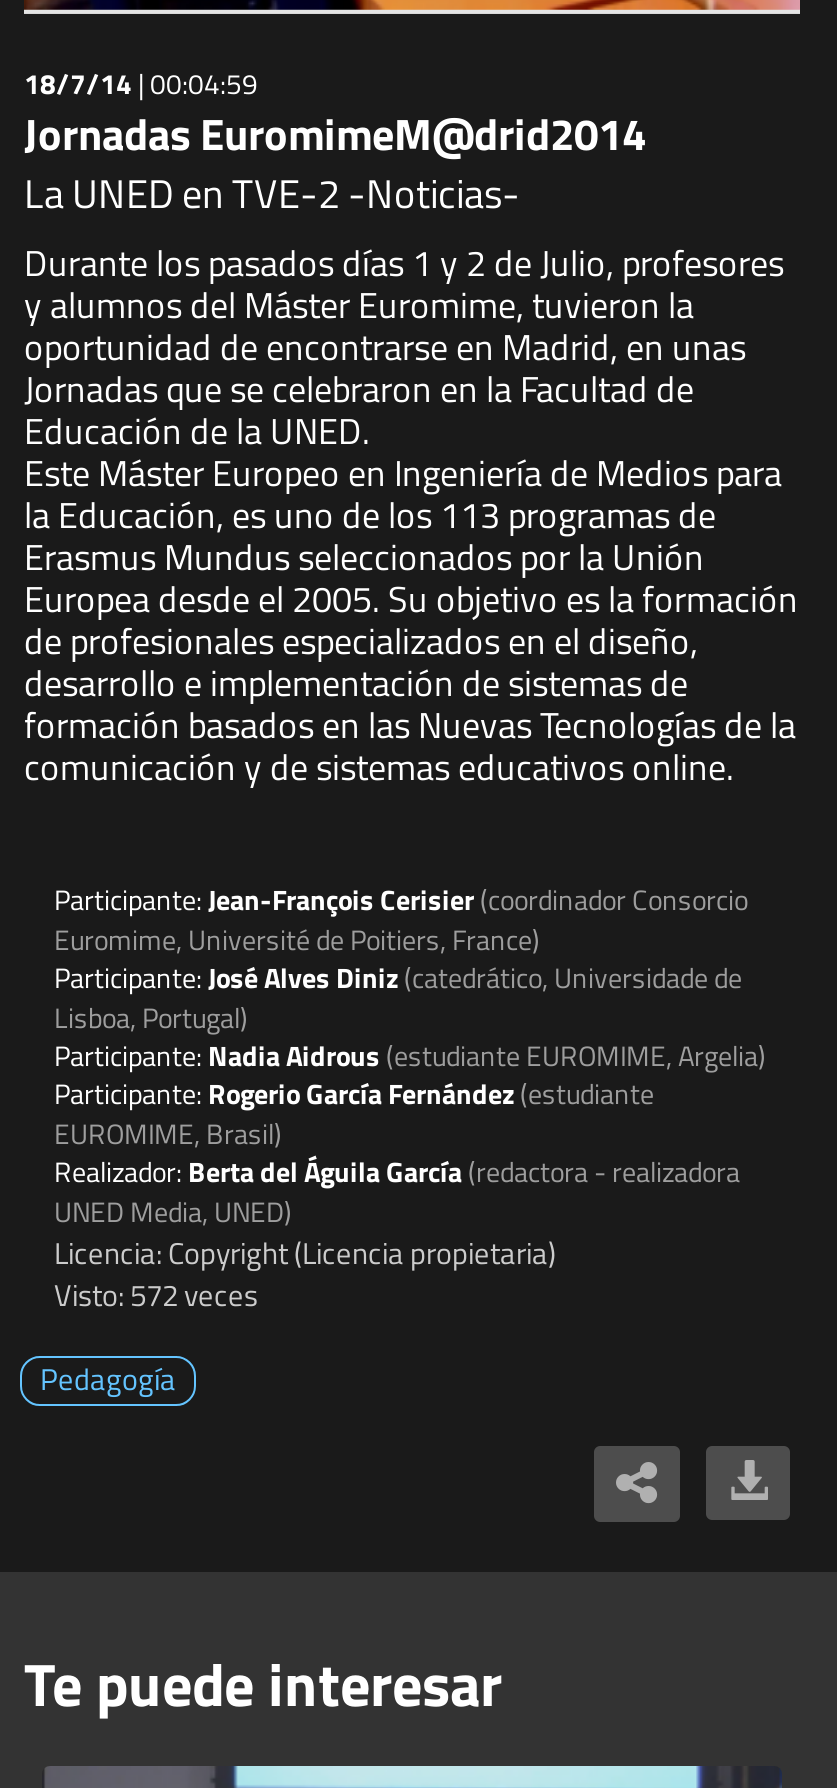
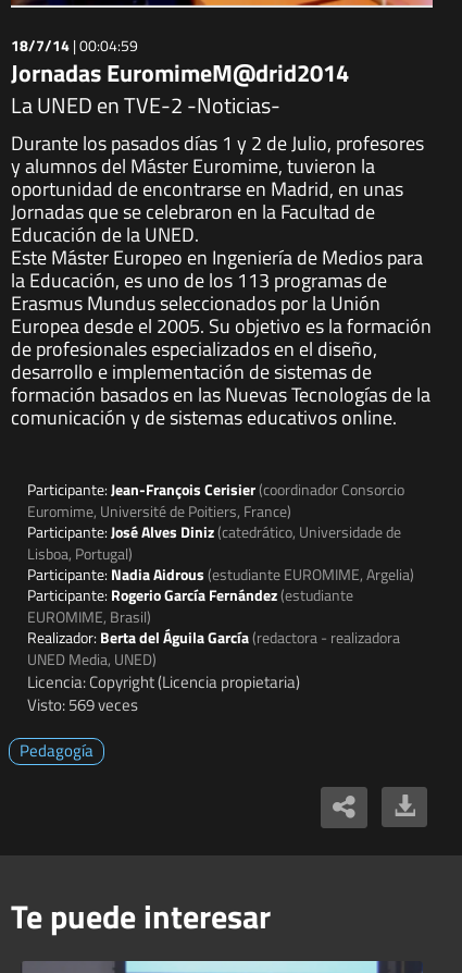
[54,1272,258,1318] Visto: 572 veces -> [27,692,138,717] Visto: 569 veces

